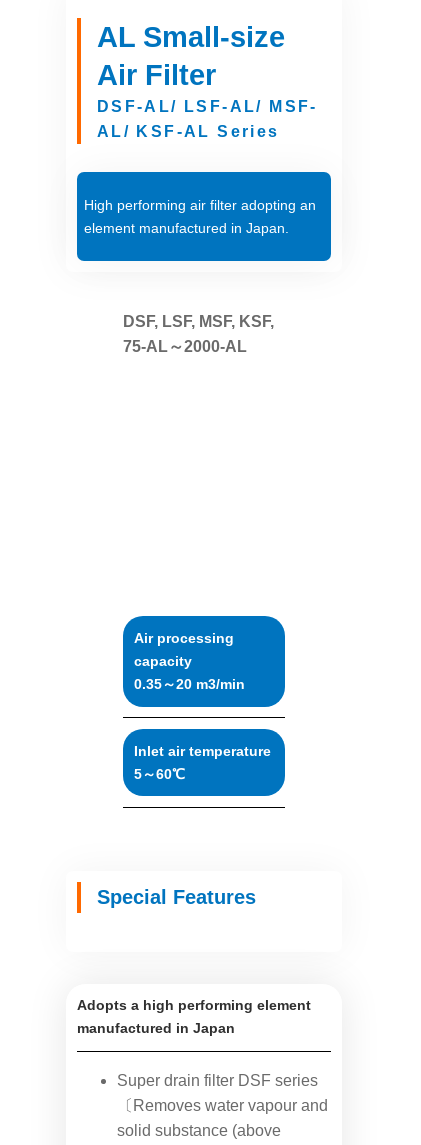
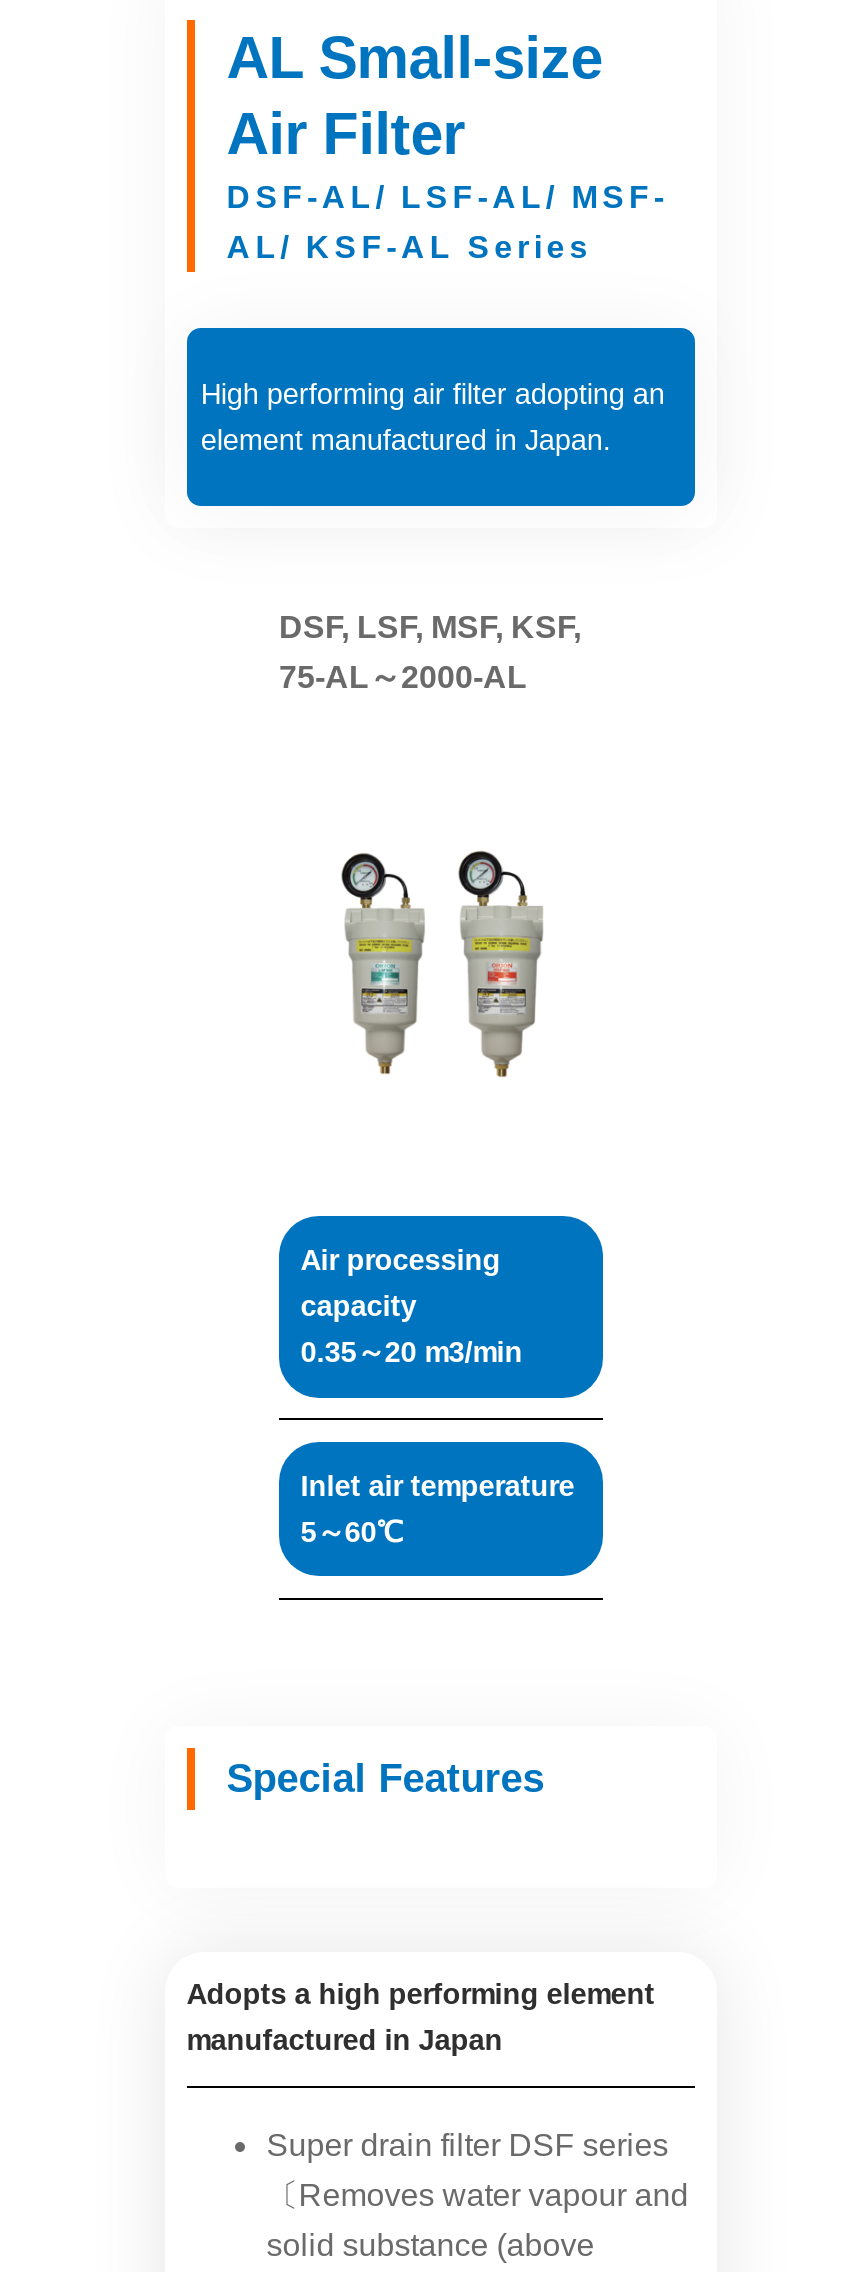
none -> [339,852,425,1076] [image]
none -> [457,850,545,1078] [image]

